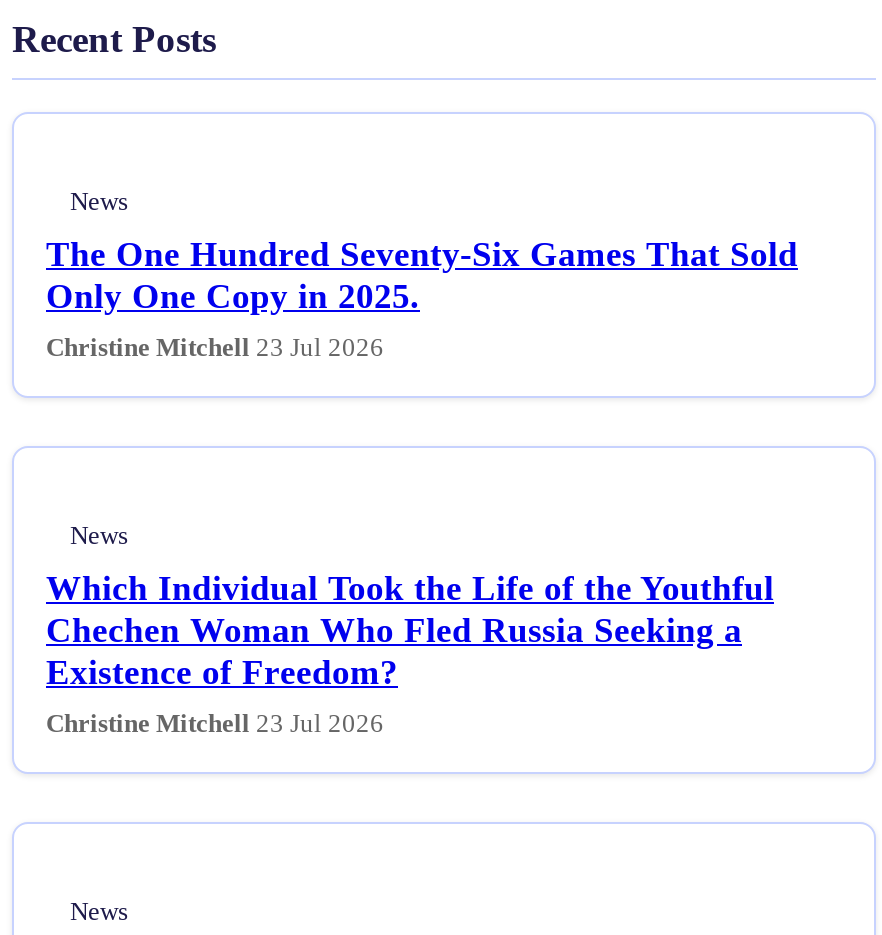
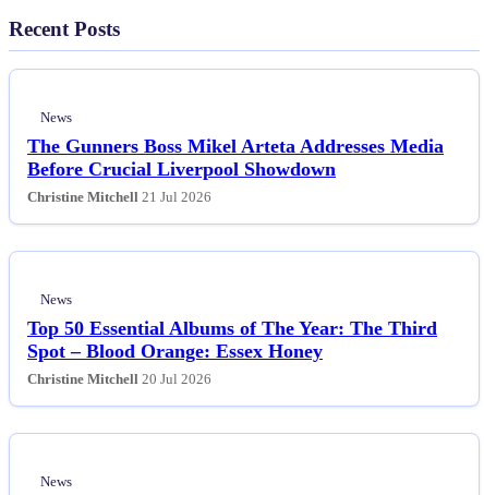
[46,234,798,362] The One Hundred Seventy-Six Games That Sold | Only One Copy in 2025. | Christine Mitchell 23 Jul 2026 -> [27,135,444,205] The Gunners Boss Mikel Arteta Addresses Media | Before Crucial Liverpool Showdown | Christine Mitchell 21 Jul 2026
[46,568,774,738] Which Individual Took the Life of the Youthful | Chechen Woman Who Fled Russia Seeking a | Existence of Freedom? | Christine Mitchell 23 Jul 2026 -> [27,317,437,387] Top 50 Essential Albums of The Year: The Third | Spot – Blood Orange: Essex Honey | Christine Mitchell 20 Jul 2026

